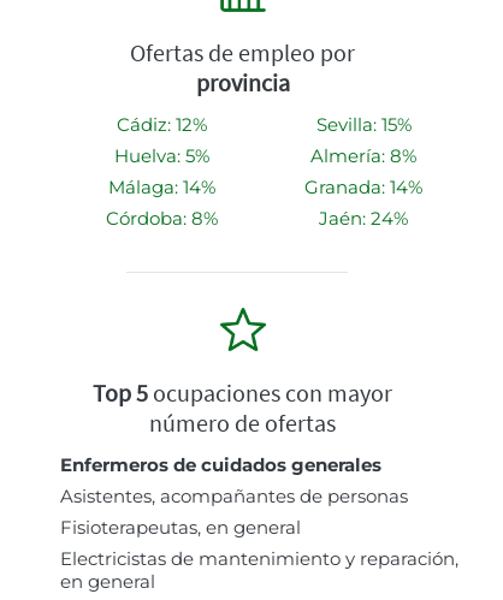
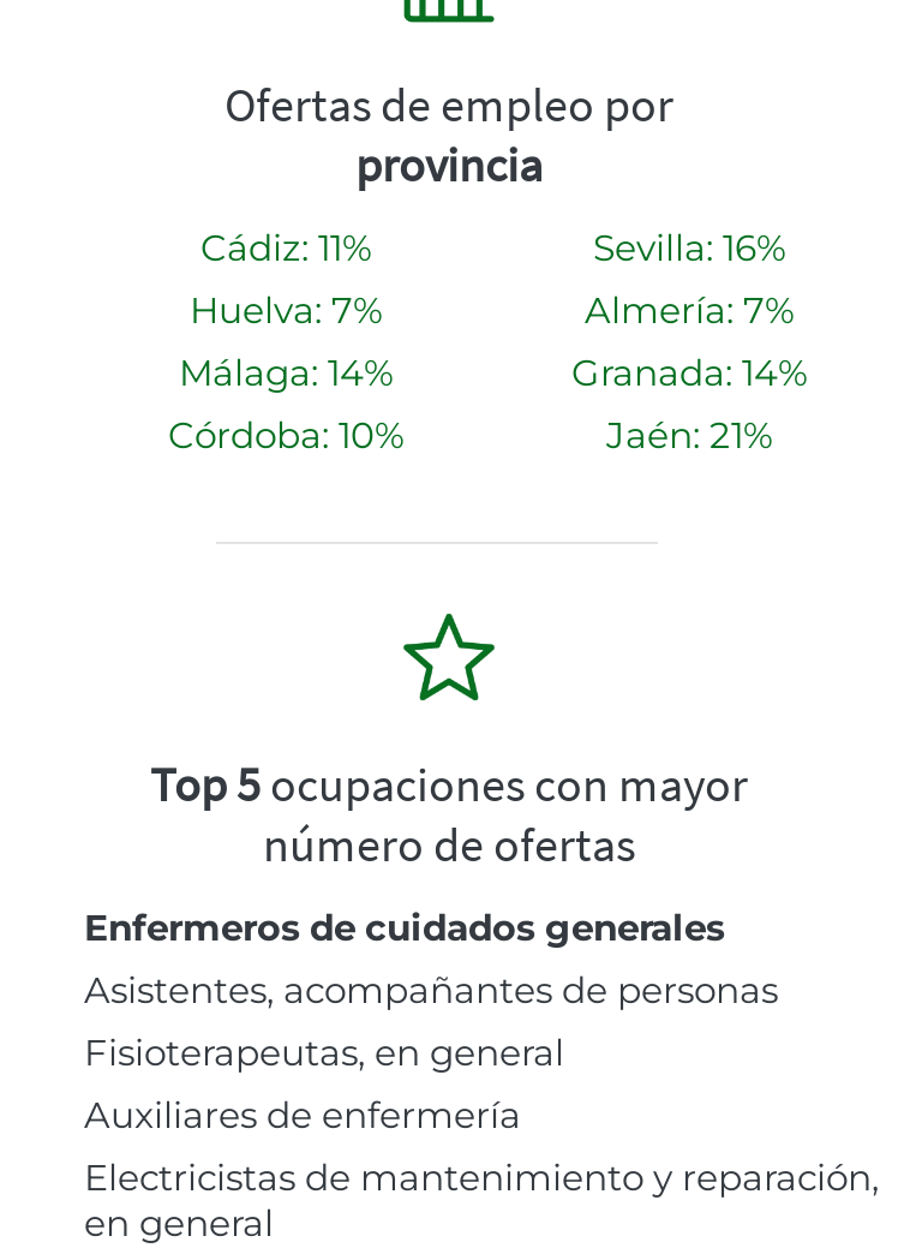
[116,113,206,136] Cádiz: 12% -> [200,225,371,271] Cádiz: 11%
[316,113,411,136] Sevilla: 15% -> [593,225,785,271] Sevilla: 16%
[114,145,209,167] Huelva: 5% -> [190,288,382,333] Huelva: 7%
[310,145,416,167] Almería: 8% -> [585,288,794,333] Almería: 7%
[105,207,217,230] Córdoba: 8% -> [168,412,403,458] Córdoba: 10%
[319,207,408,230] Jaén: 24% -> [606,412,772,458] Jaén: 21%
none -> [84,1092,521,1138] Auxiliares de enfermería

